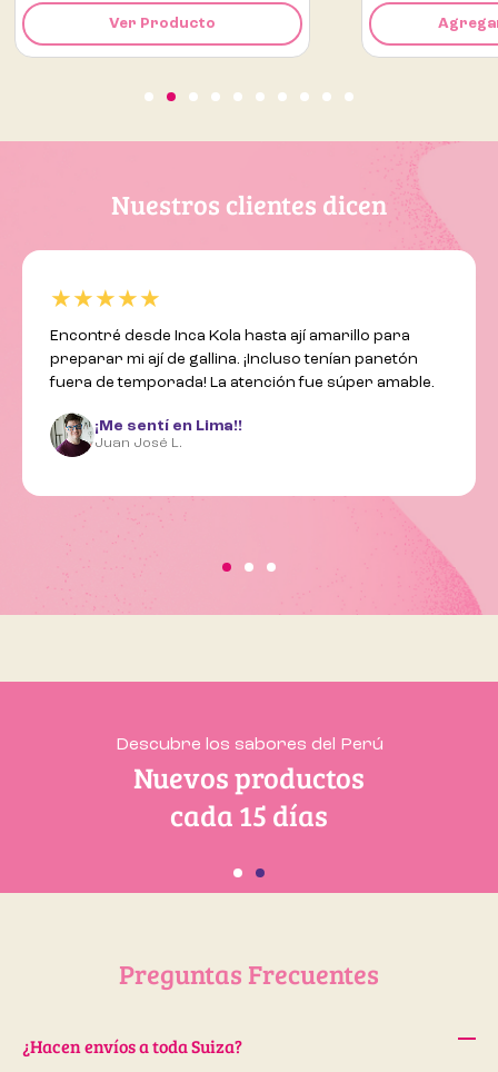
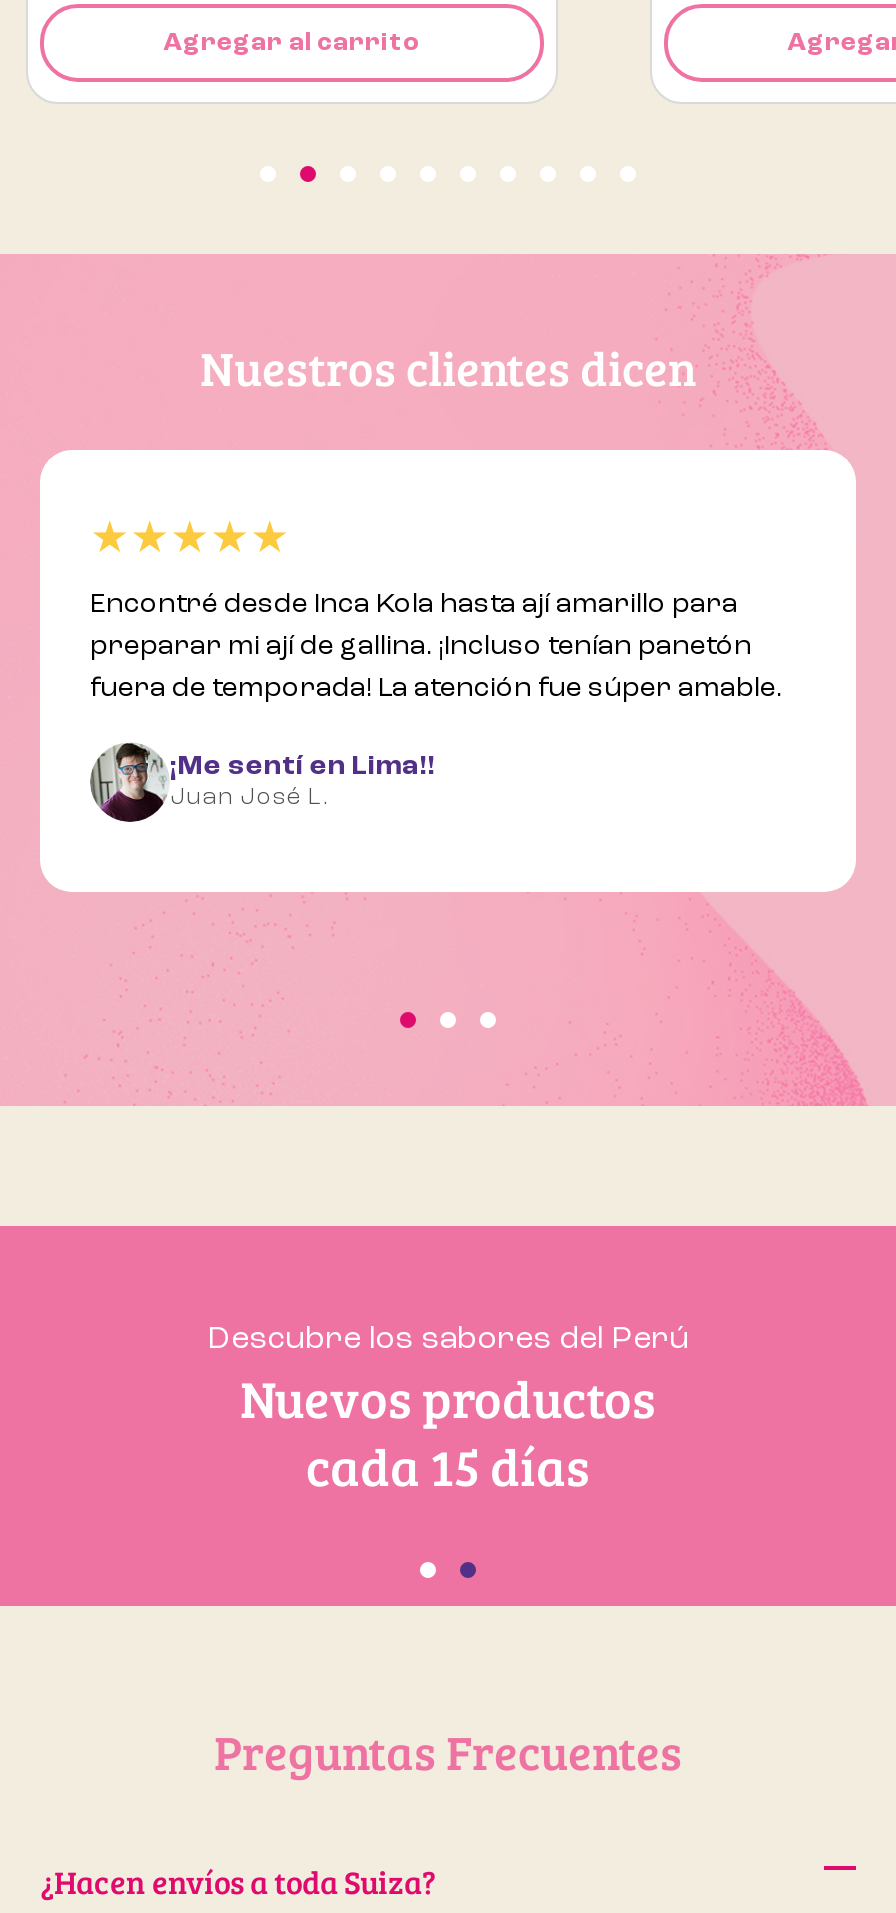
[109,16,216,31] Ver Producto -> [163,29,421,55] Agregar al carrito

